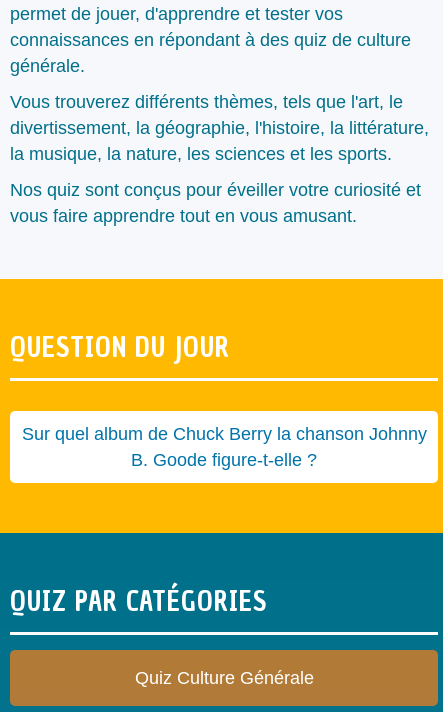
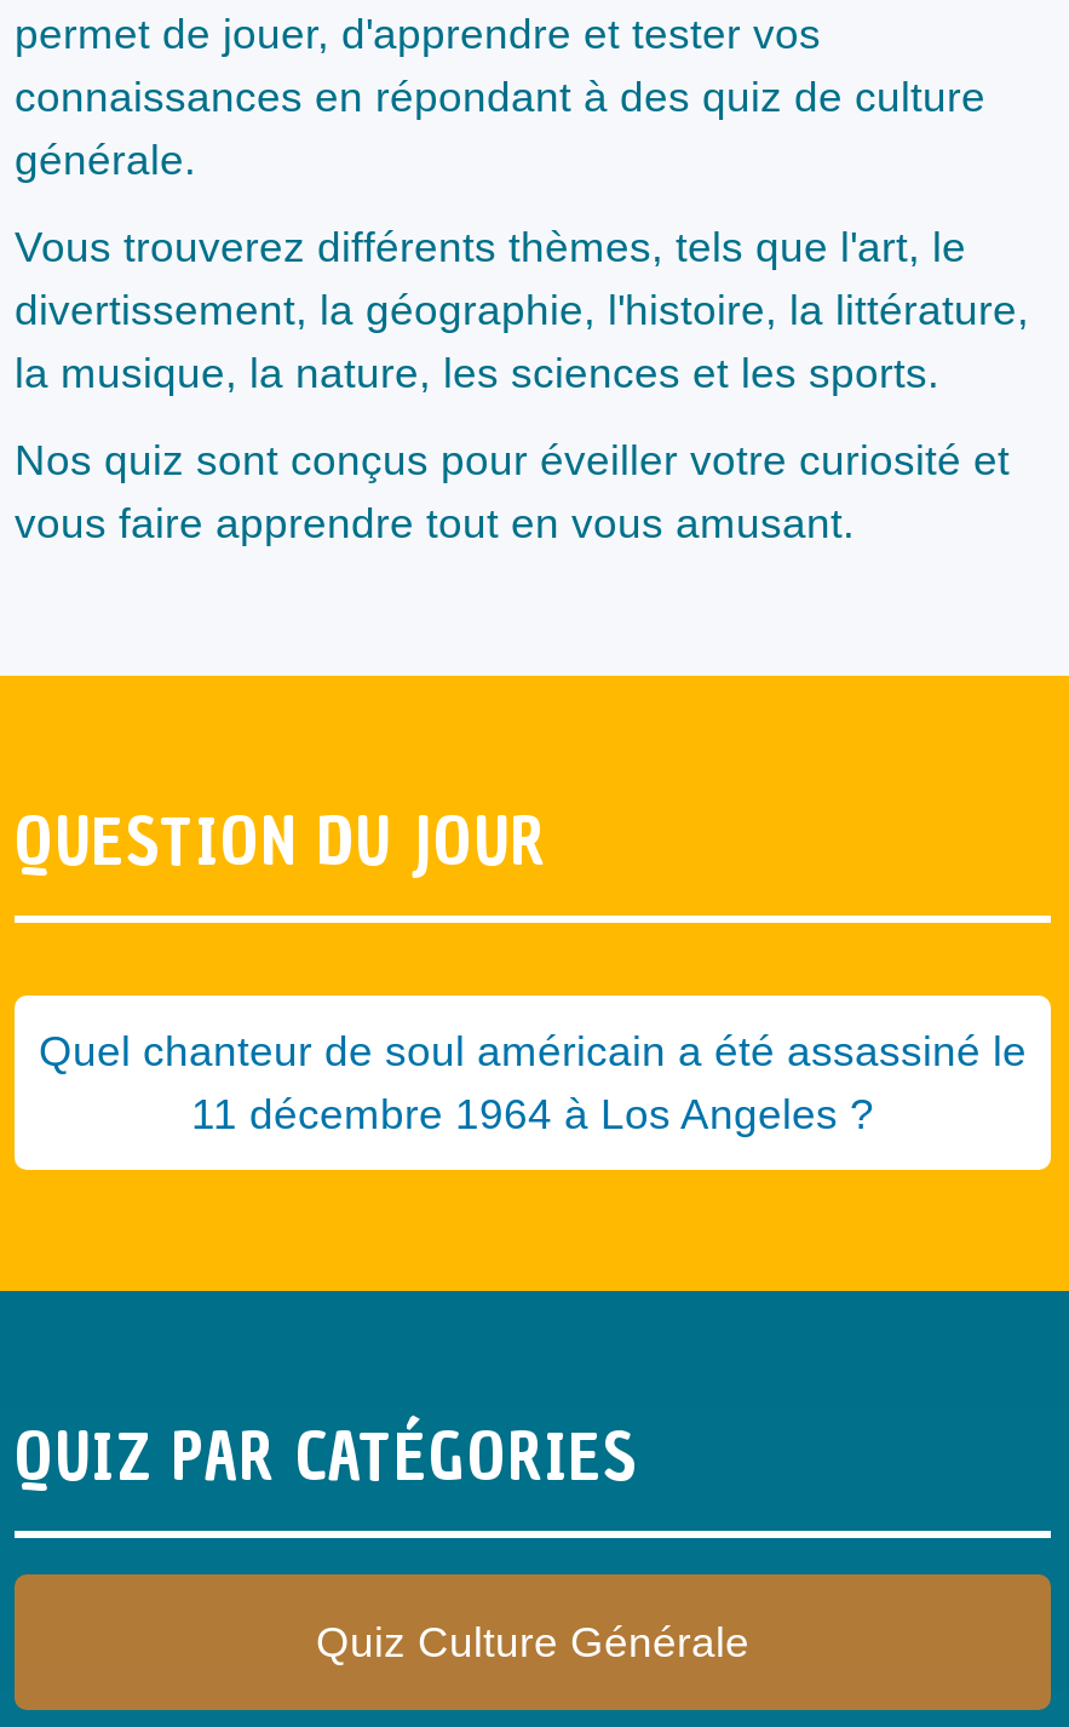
[21,424,426,470] Sur quel album de Chuck Berry la chanson Johnny | B. Goode figure-t-elle ? -> [39,1027,1027,1138] Quel chanteur de soul américain a été assassiné le | 11 décembre 1964 à Los Angeles ?

